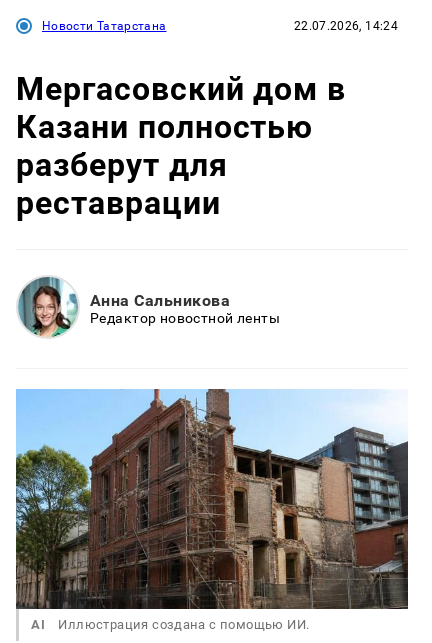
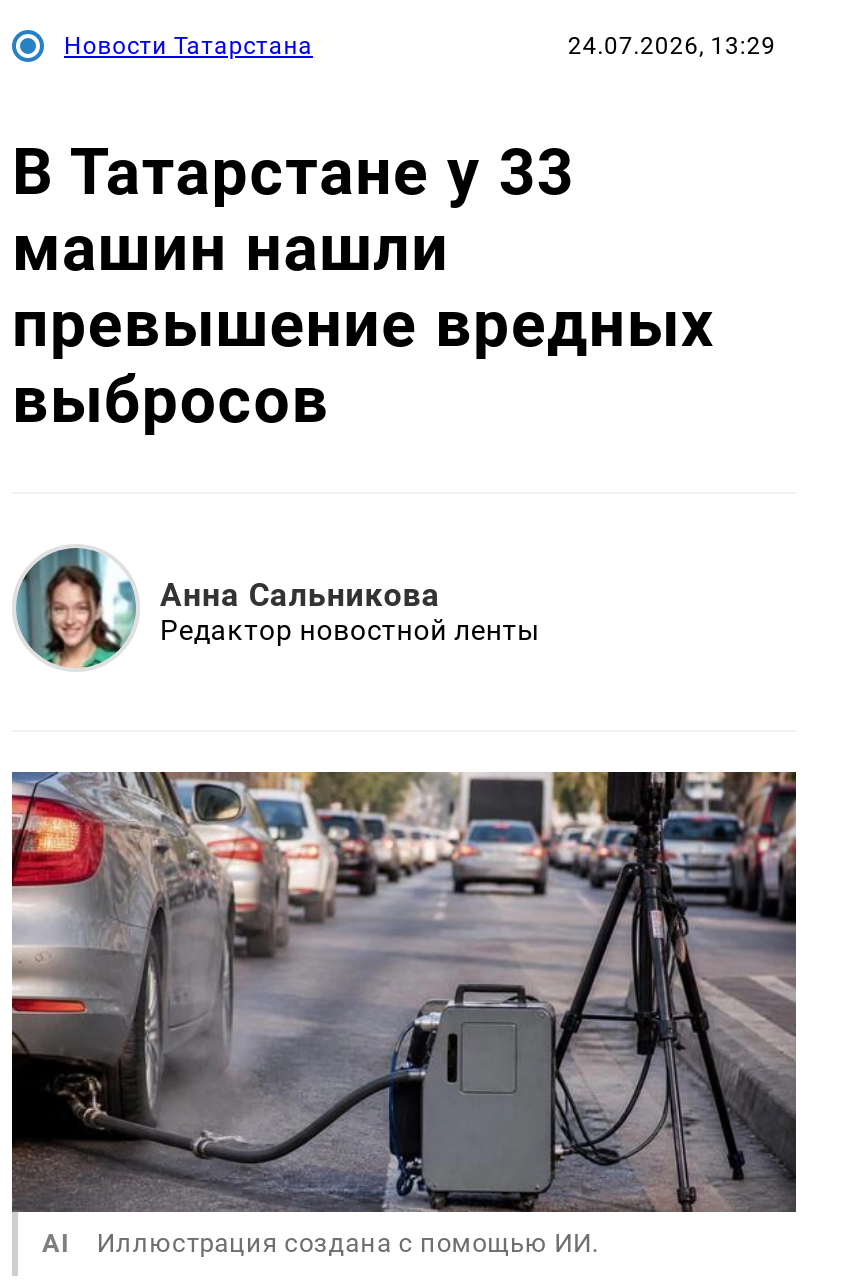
[294,19,398,33] 22.07.2026, 14:24 -> [568,32,776,60] 24.07.2026, 13:29
[16,70,346,222] Мергасовский дом в | Казани полностью | разберут для | реставрации -> [12,135,715,439] В Татарстане у 33 | машин нашли | превышение вредных | выбросов
[15,389,408,610] [image] -> [10,770,798,1212] [image]

